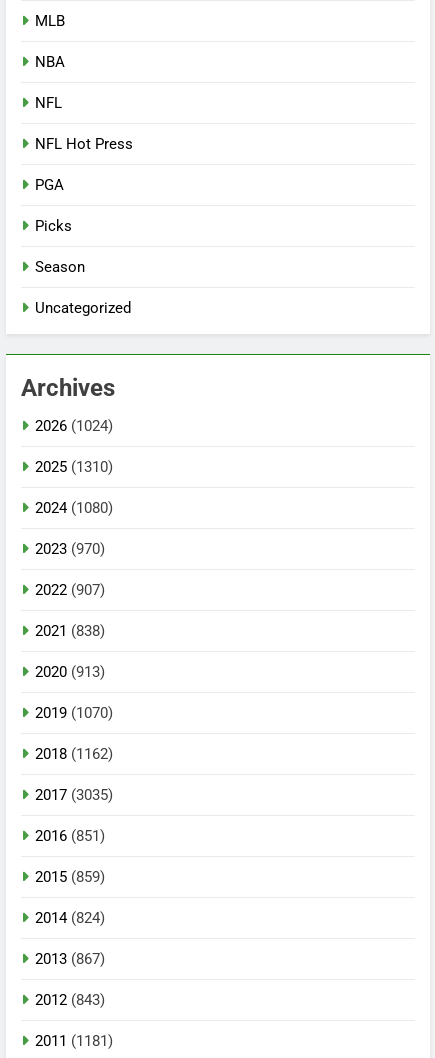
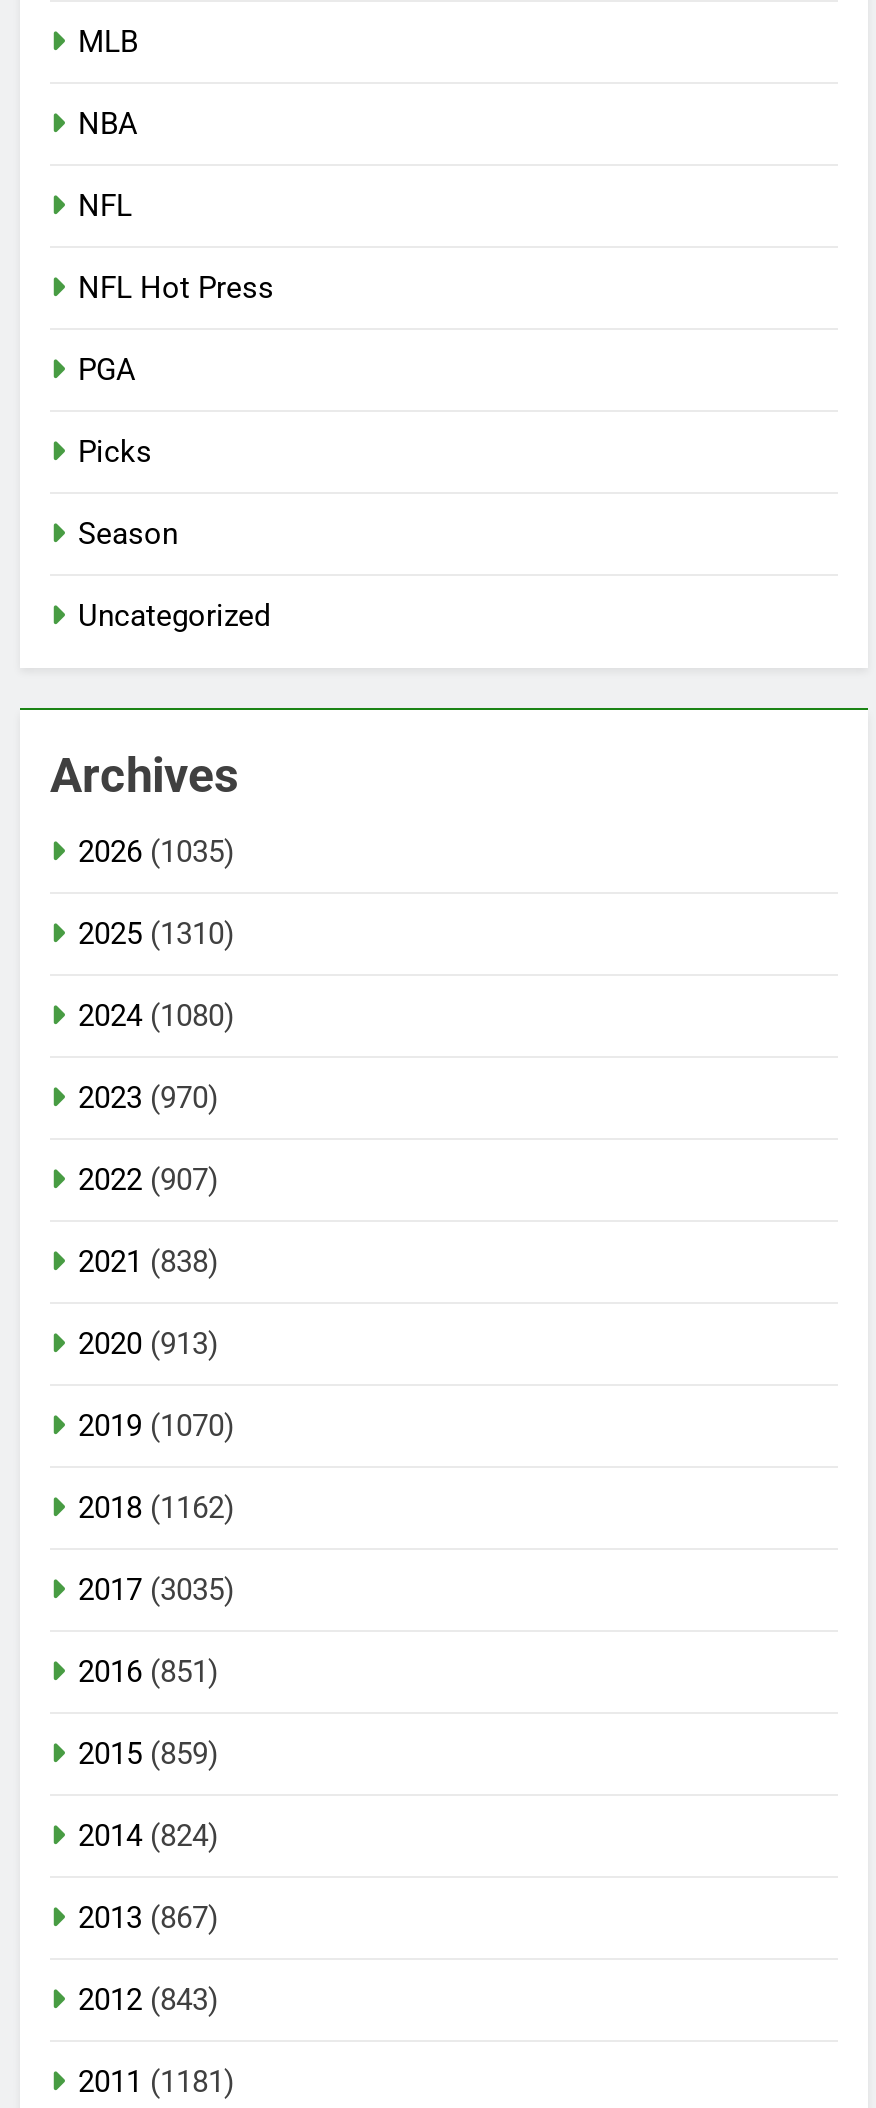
[35,417,113,435] 2026 (1024) -> [78,833,234,869] 2026 (1035)

